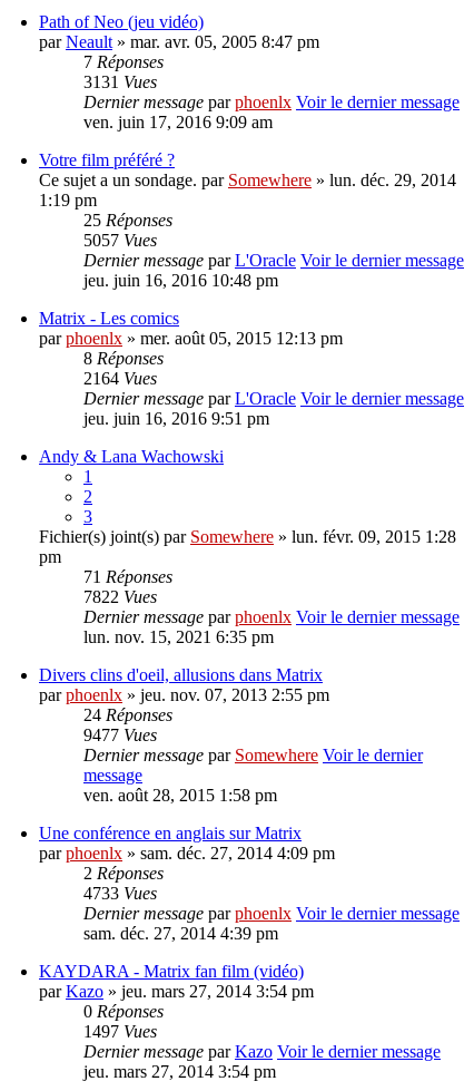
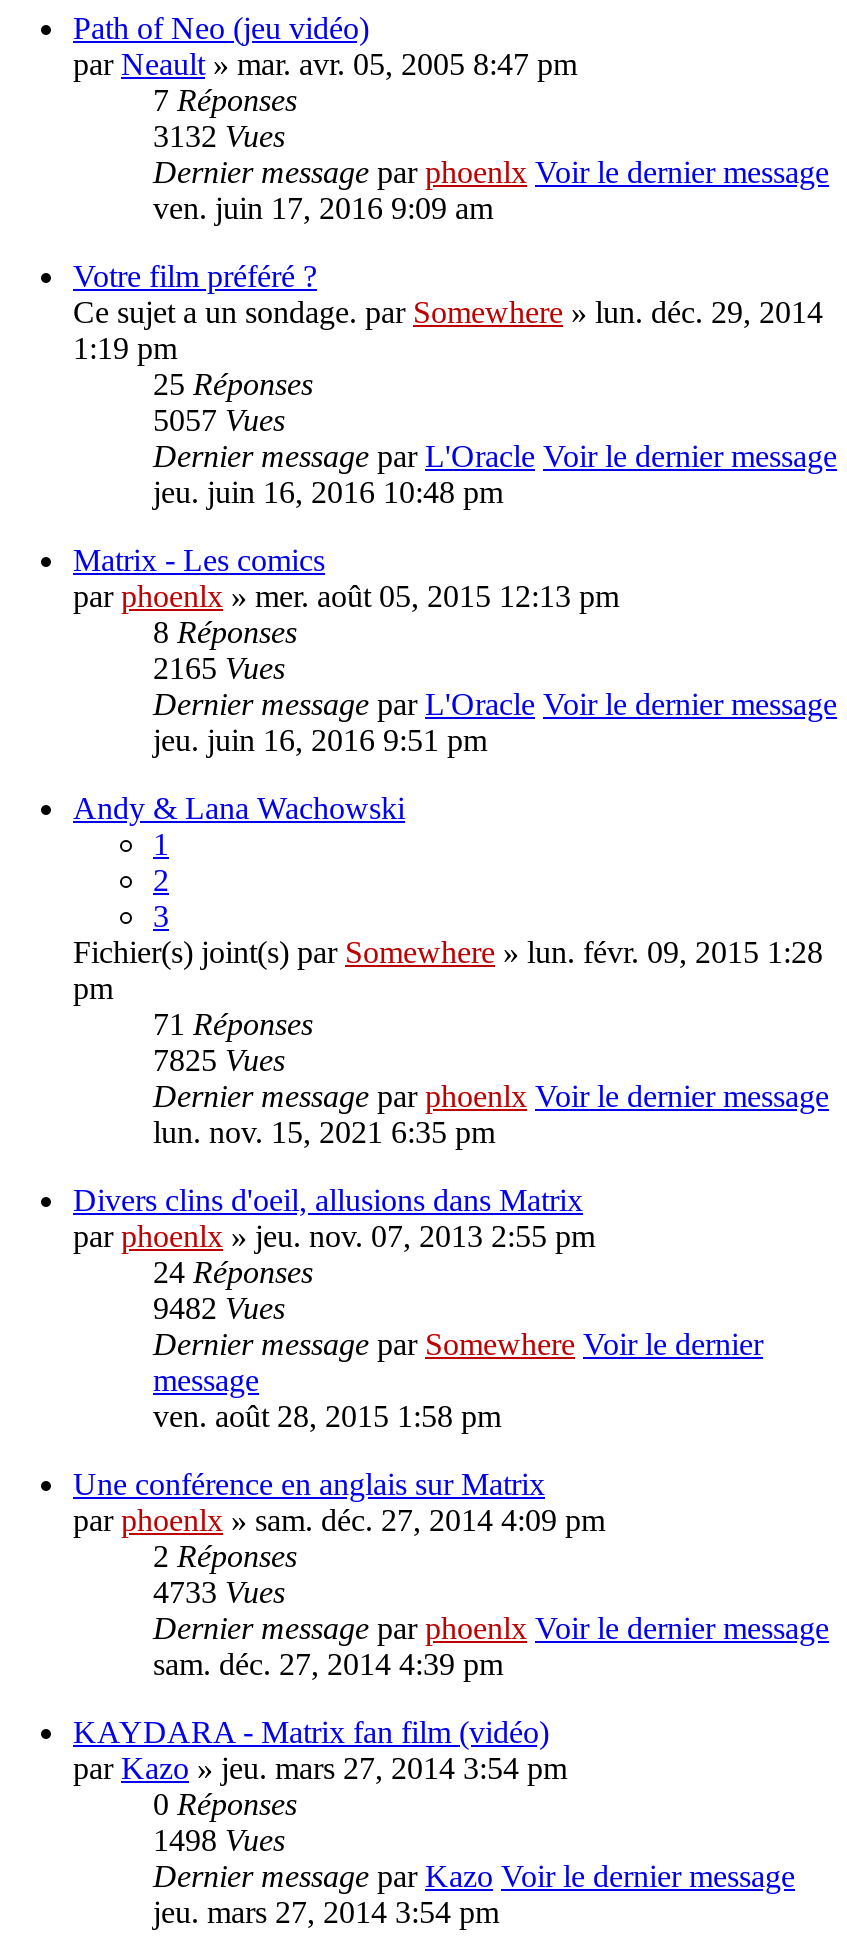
[83,73,157,92] 3131 Vues -> [153,120,285,154] 3132 Vues
[83,369,157,388] 2164 Vues -> [153,652,285,686] 2165 Vues
[83,588,157,607] 7822 Vues -> [153,1044,285,1078] 7825 Vues
[83,726,157,745] 9477 Vues -> [153,1292,285,1326] 9482 Vues
[83,1022,157,1041] 1497 Vues -> [153,1824,285,1858] 1498 Vues

